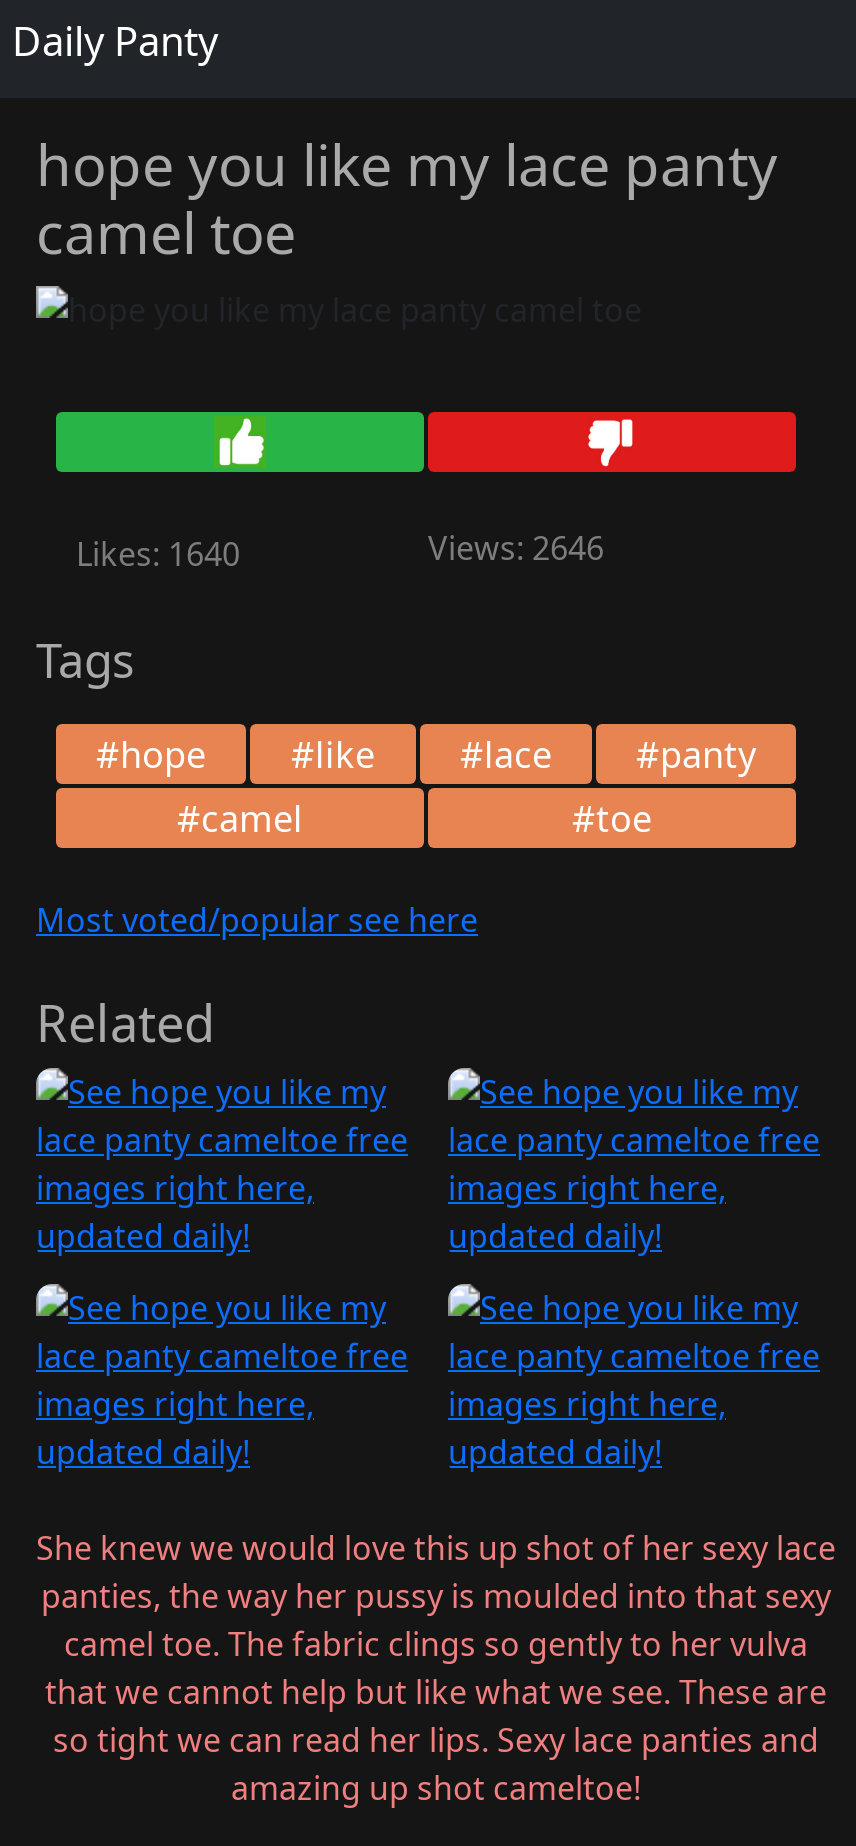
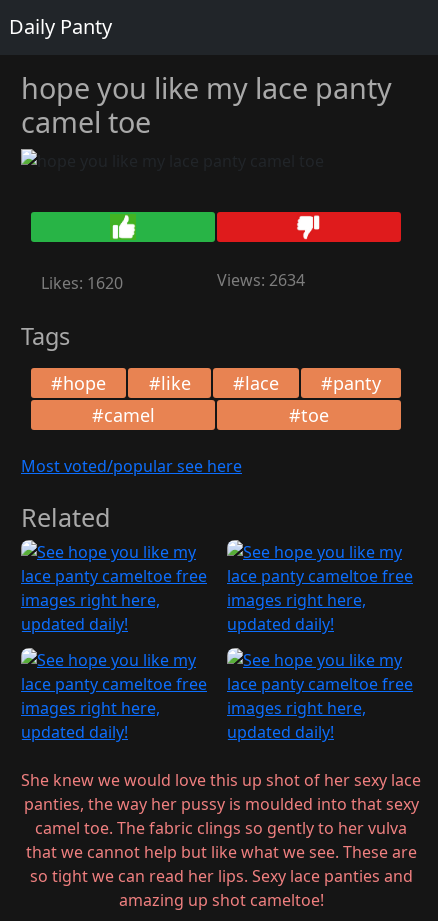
[76,531,240,575] Likes: 1640 -> [41,272,123,294] Likes: 1620
[428,525,604,569] Views: 2646 -> [217,269,305,291] Views: 2634

